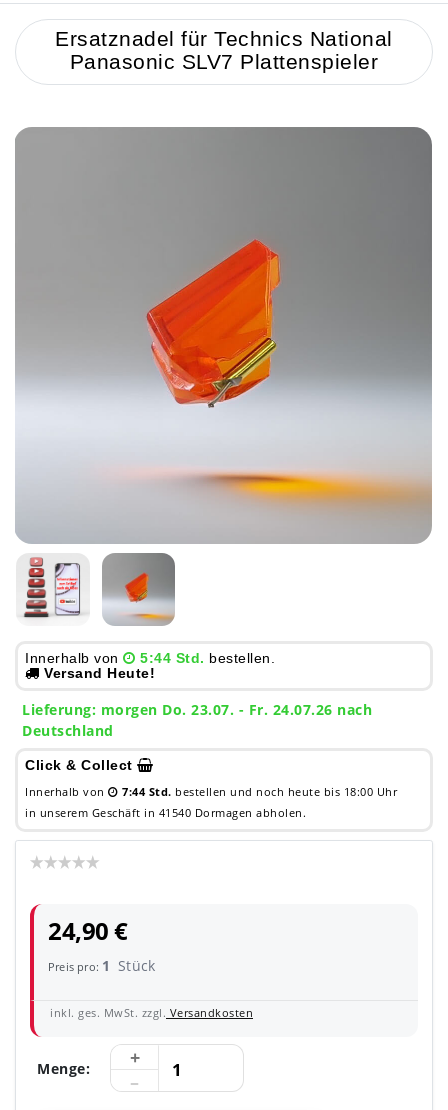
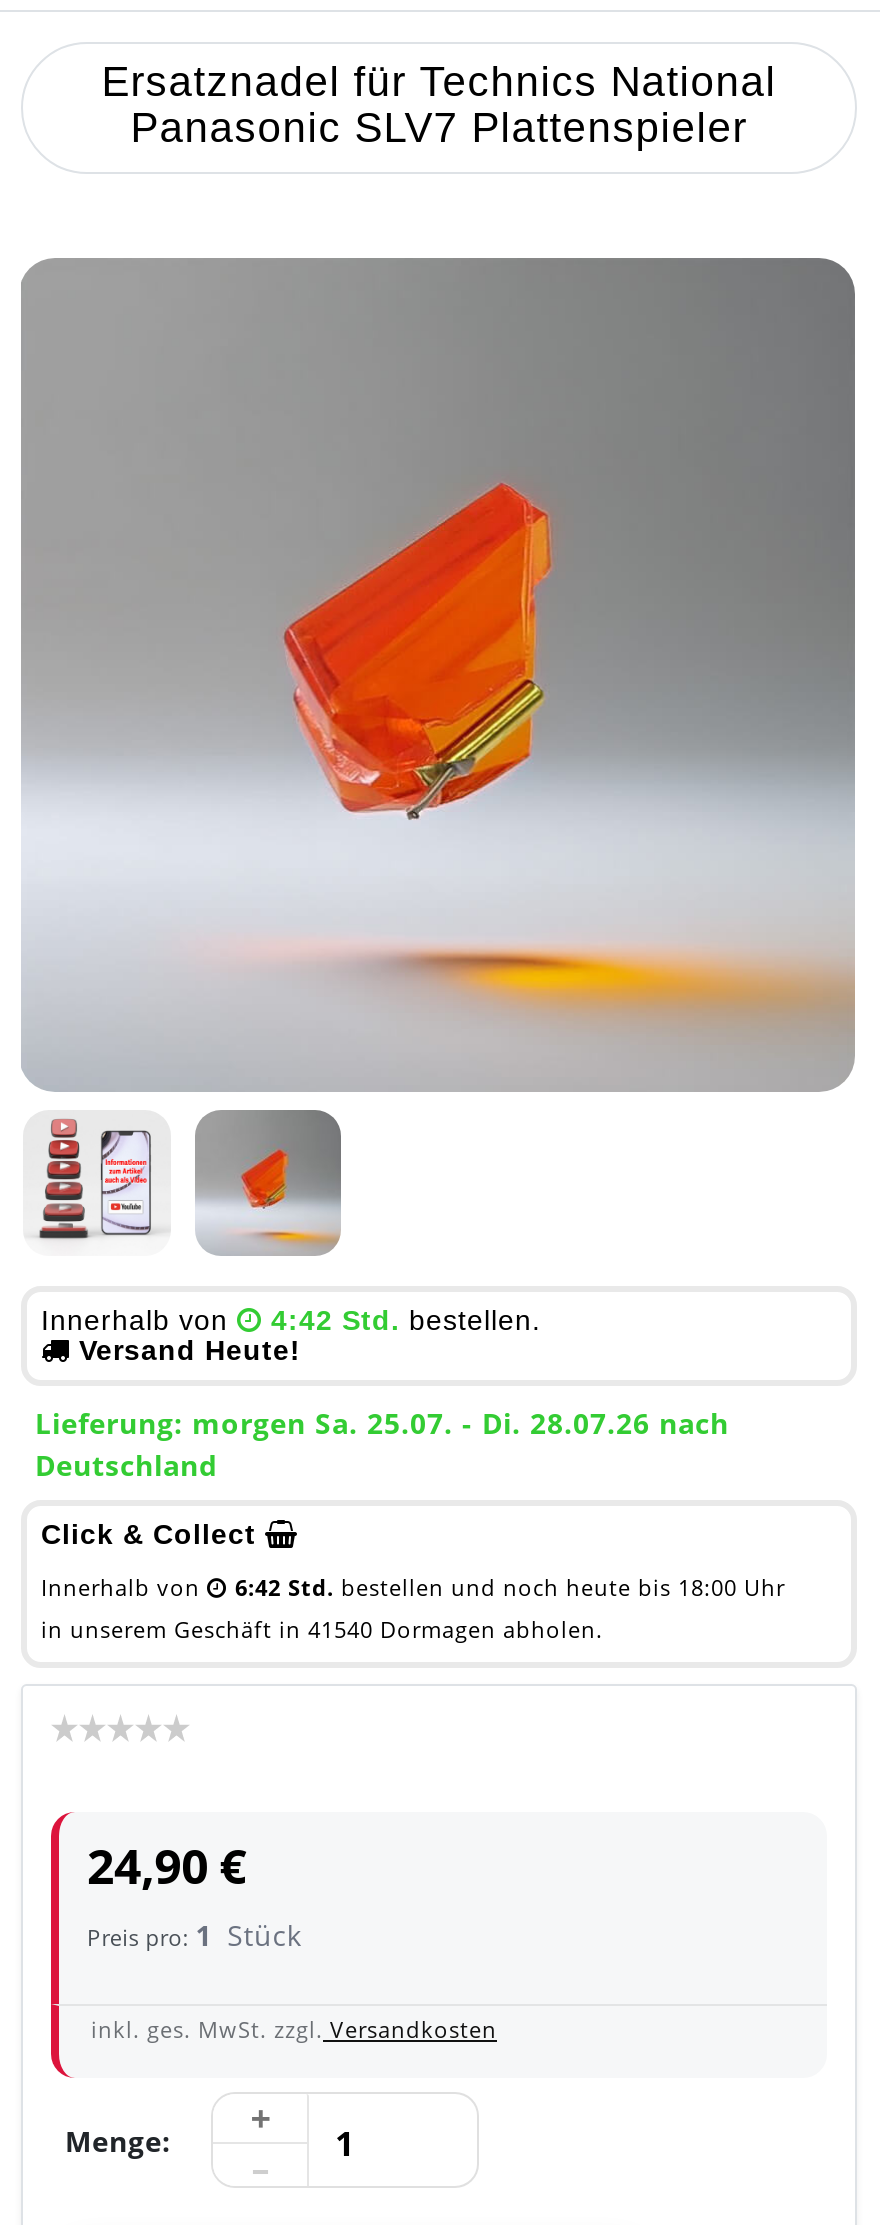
[140,650,275,666] 5:44 Std. bestellen. -> [271,1305,541,1337] 4:42 Std. bestellen.
[22,700,372,719] Lieferung: morgen Do. 23.07. - Fr. 24.07.26 nach -> [35,1405,729,1443] Lieferung: morgen Sa. 25.07. - Di. 28.07.26 nach
[122,784,397,799] 7:44 Std. bestellen und noch heute bis 18:00 Uhr -> [235,1573,785,1603] 6:42 Std. bestellen und noch heute bis 18:00 Uhr

